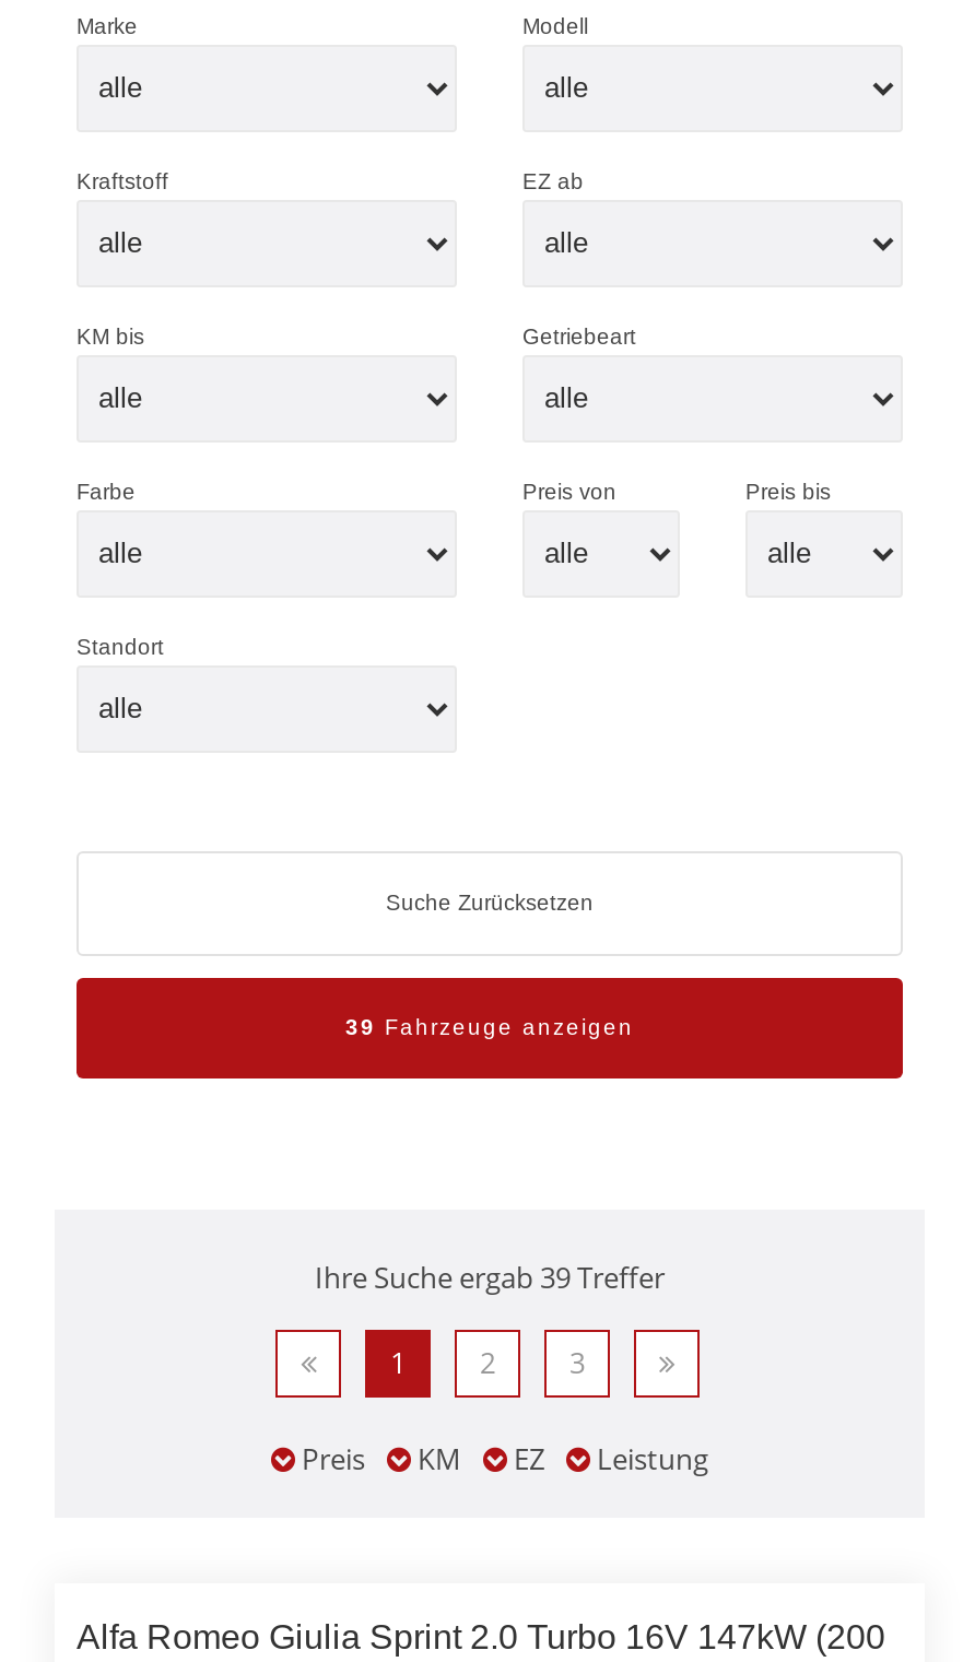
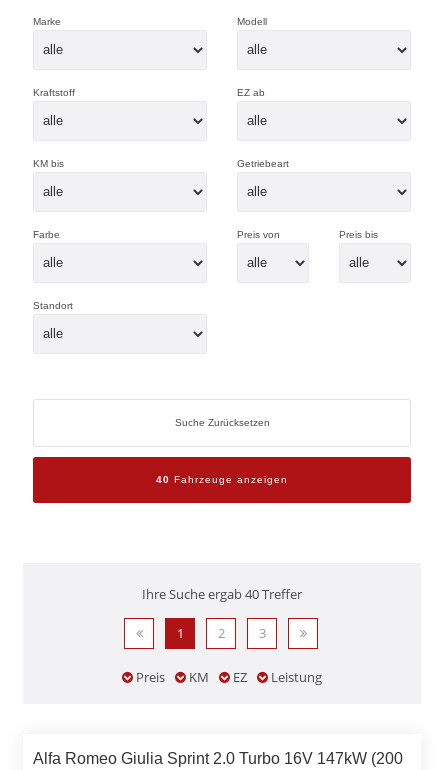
[345,1015,634,1039] 39 Fahrzeuge anzeigen -> [156,474,288,485] 40 Fahrzeuge anzeigen
[315,1258,665,1297] Ihre Suche ergab 39 Treffer -> [142,585,302,603] Ihre Suche ergab 40 Treffer

